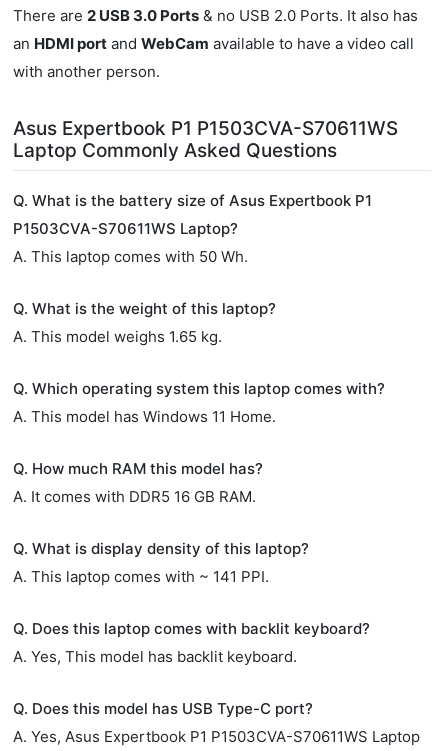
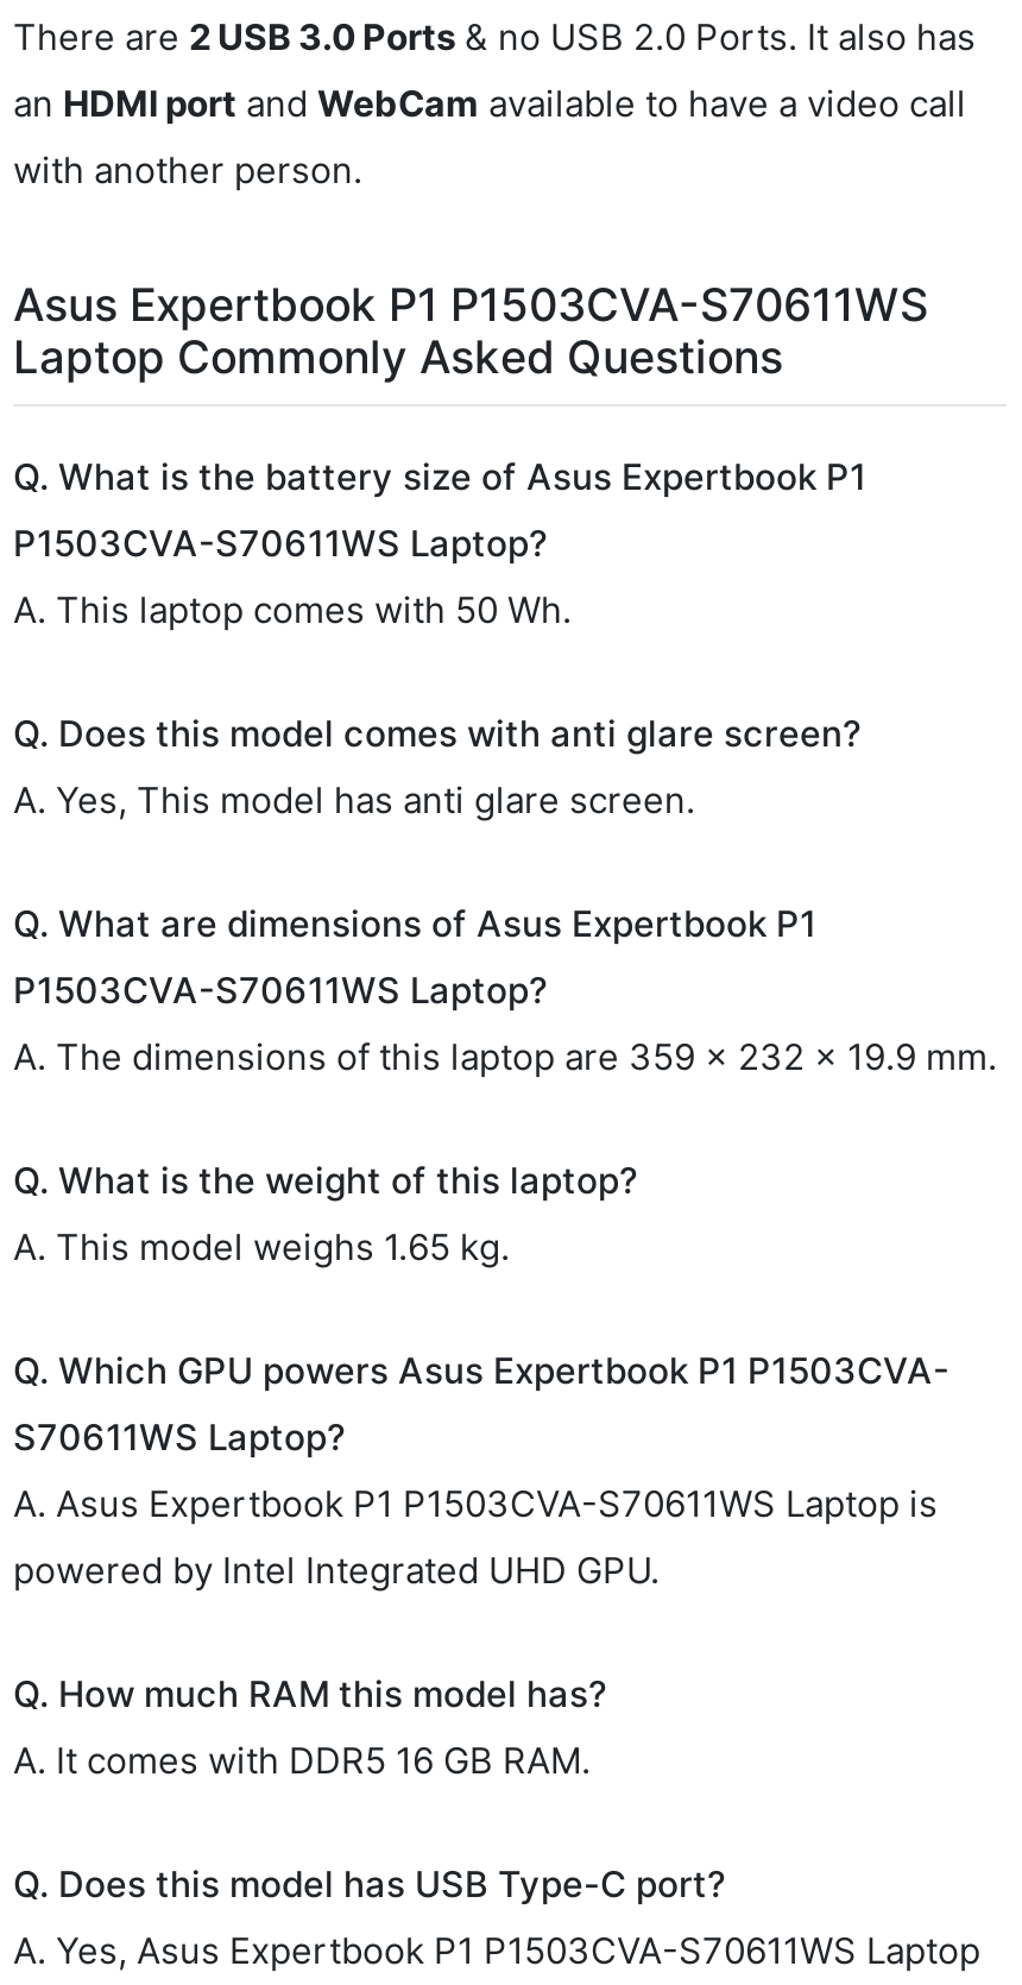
none -> [13,711,997,1079] Q. Does this model comes with anti glare screen? | A. Yes, This model has anti glare screen. | Q. What are dimensions of Asus Expertbook P1 | P1503CVA-S70611WS Laptop? | A. The dimensions of this laptop are 359 x 232 x 19.9 mm.
moved [13,299,276,346] -> [13,1158,638,1269]: Q. What is the weight of this laptop? | A. This model weighs 1.65 kg.
[13,379,385,426] Q. Which operating system this laptop comes with? | A. This model has Windows 11 Home. -> [13,1348,950,1593] Q. Which GPU powers Asus Expertbook P1 P1503CVA- | S70611WS Laptop? | A. Asus Expertbook P1 P1503CVA-S70611WS Laptop is | powered by Intel Integrated UHD GPU.
moved [13,459,263,506] -> [13,1671,607,1783]: Q. How much RAM this model has? | A. It comes with DDR5 16 GB RAM.
[13,539,370,666] Q. What is display density of this laptop? | A. This laptop comes with ~ 141 PPI. | Q. Does this laptop comes with backlit keyboard? | A. Yes, This model has backlit keyboard. -> none

